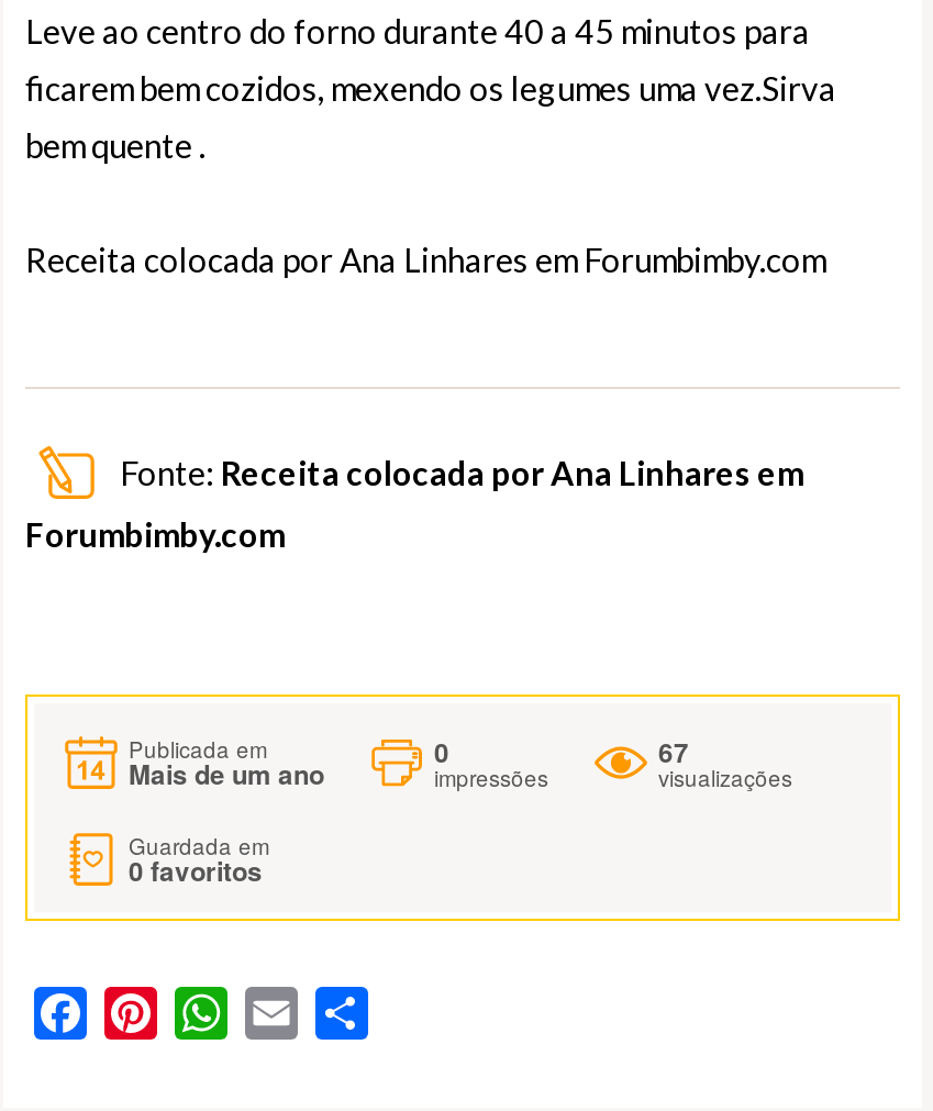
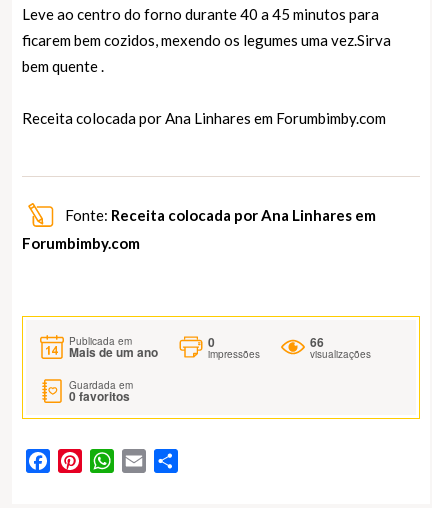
[658,732,689,772] 67 -> [310,333,324,351] 66

